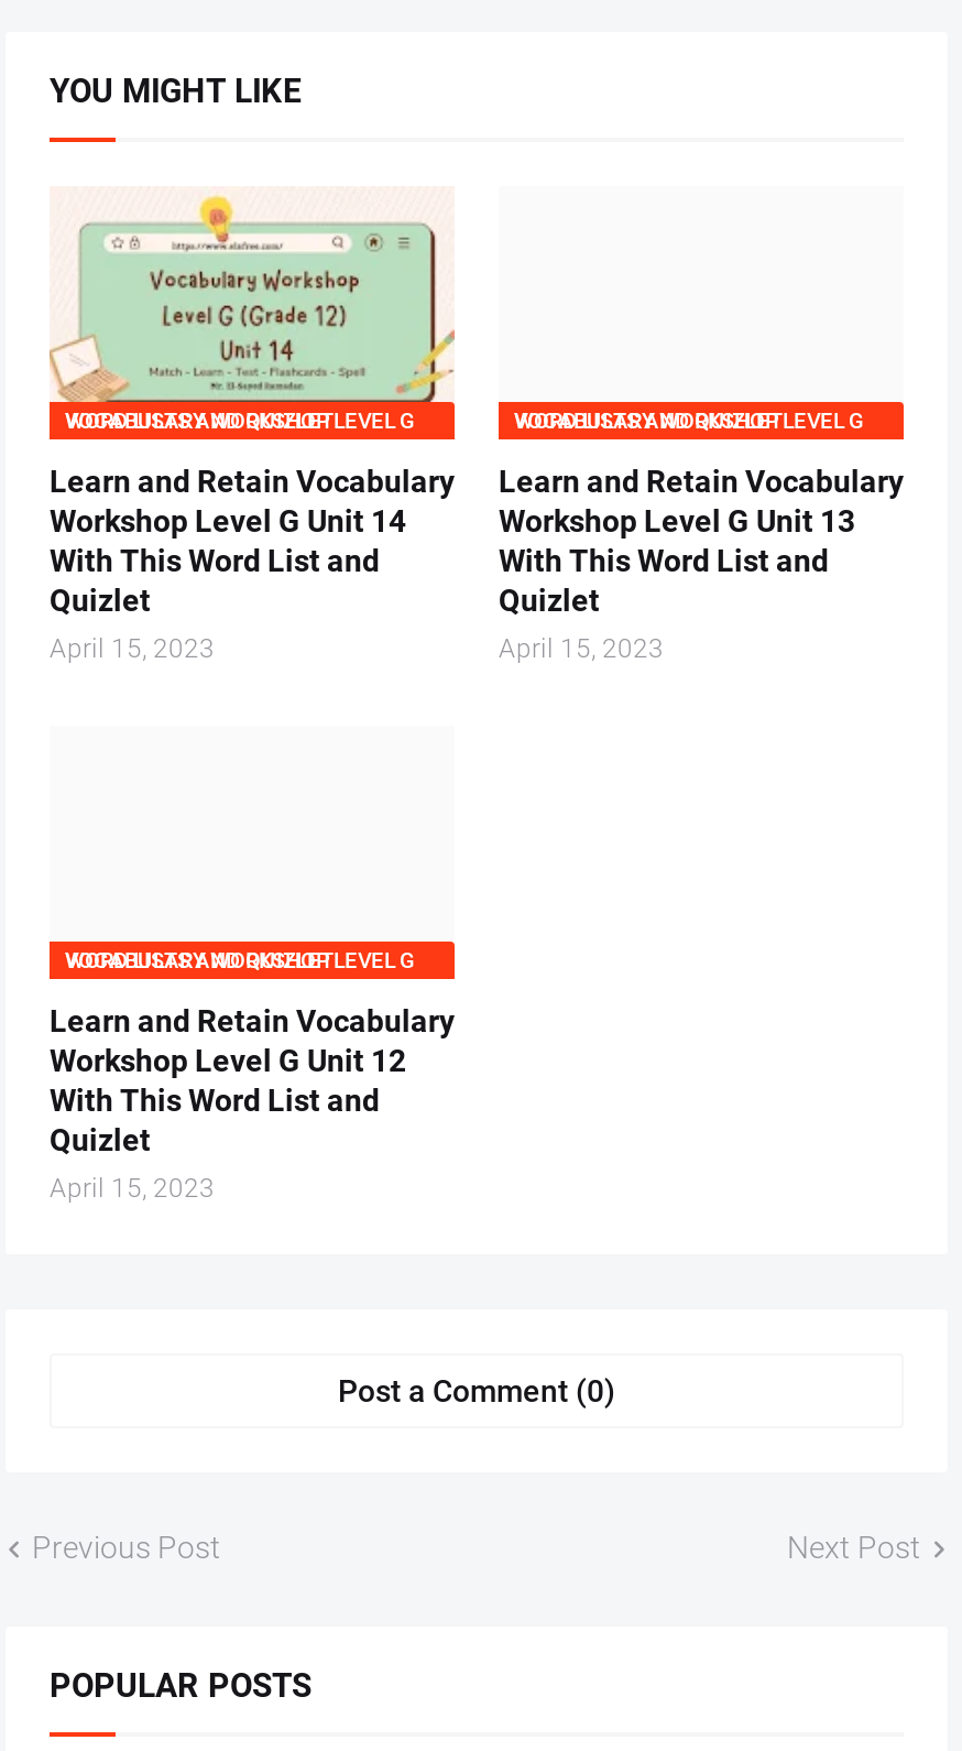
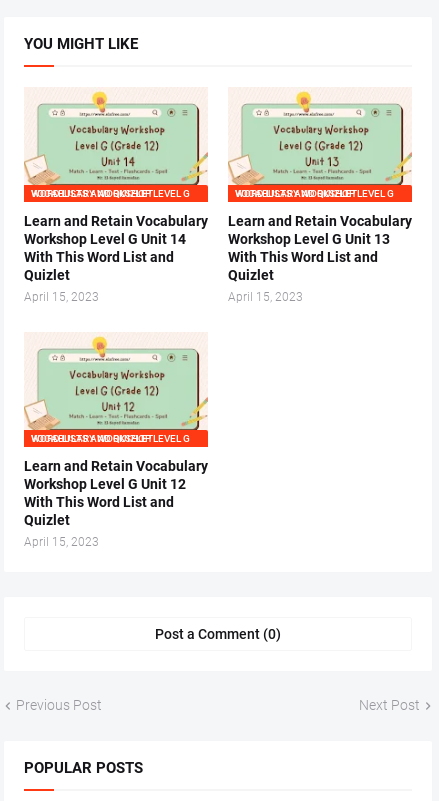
none -> [227,90,413,186] [image]
none -> [23,335,209,431] [image]

